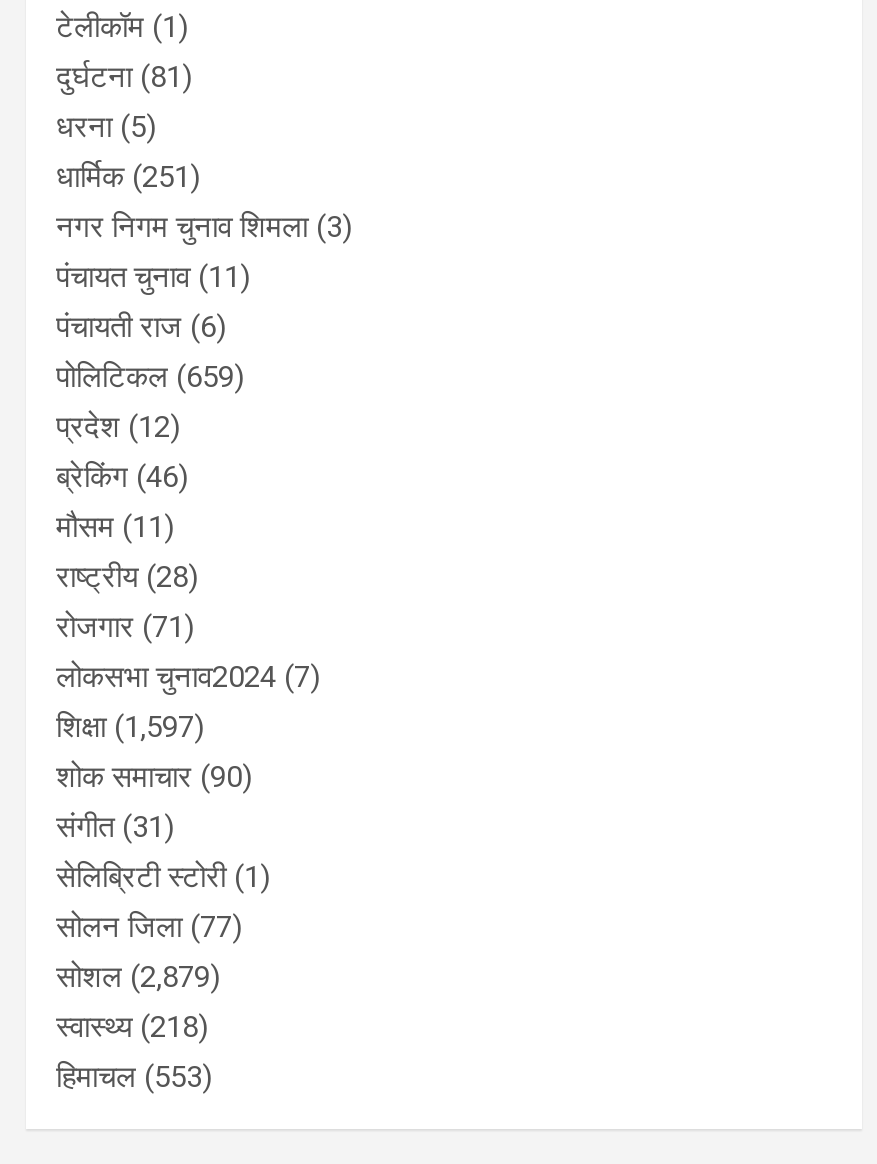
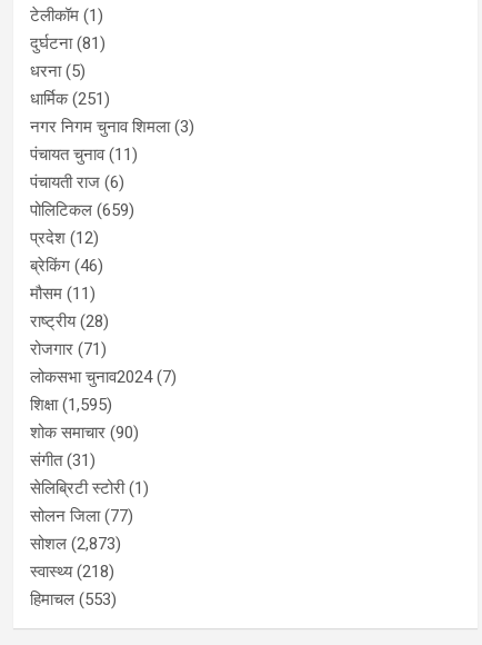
[56,710,204,746] शिक्षा (1,597) -> [30,395,112,415] शिक्षा (1,595)
[56,960,220,996] सोशल (2,879) -> [30,534,121,554] सोशल (2,873)

